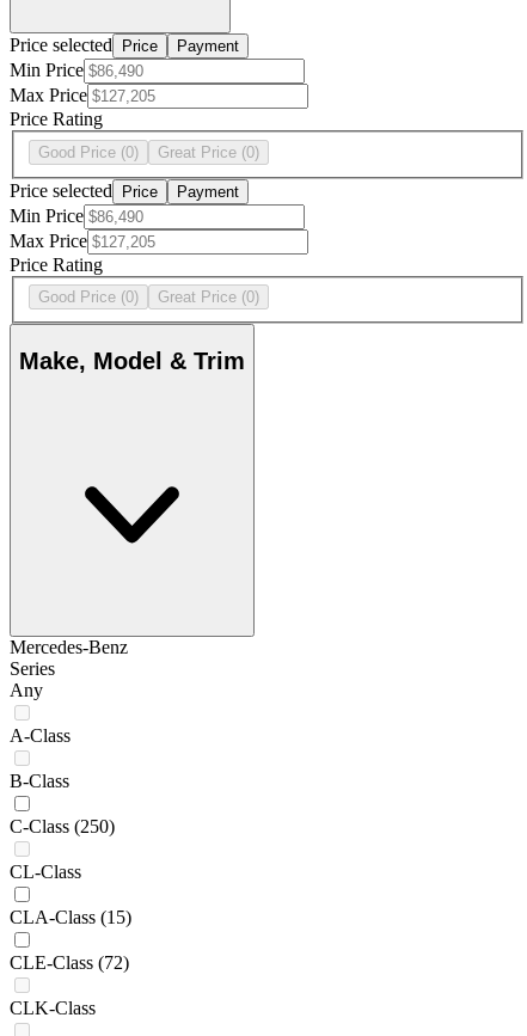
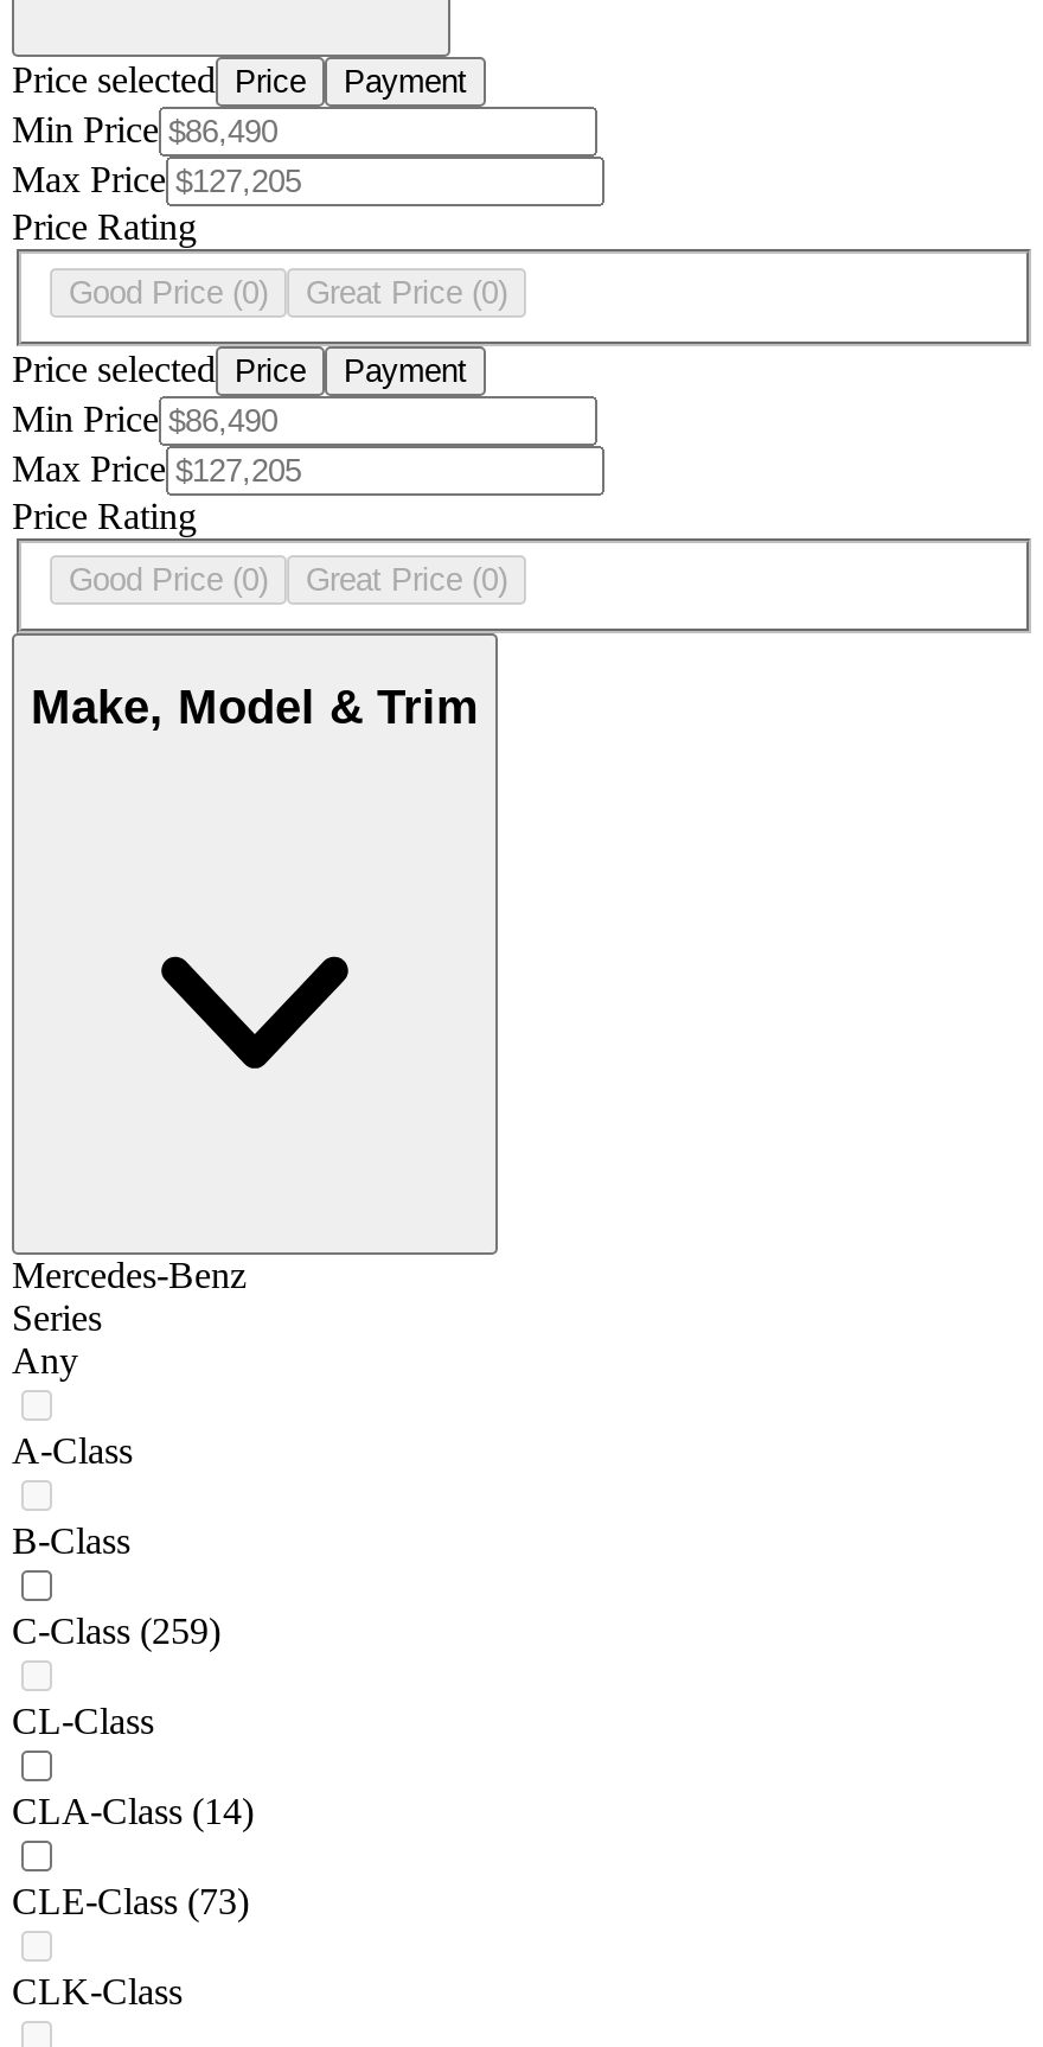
[10,817,115,837] C-Class (250) -> [12,1612,220,1652] C-Class (259)
[10,907,131,928] CLA-Class (15) -> [12,1792,254,1832] CLA-Class (14)
[10,953,129,973] CLE-Class (72) -> [12,1882,249,1922] CLE-Class (73)

